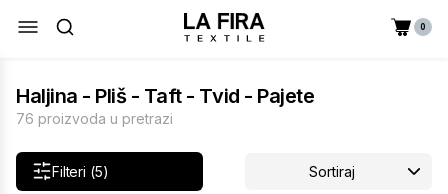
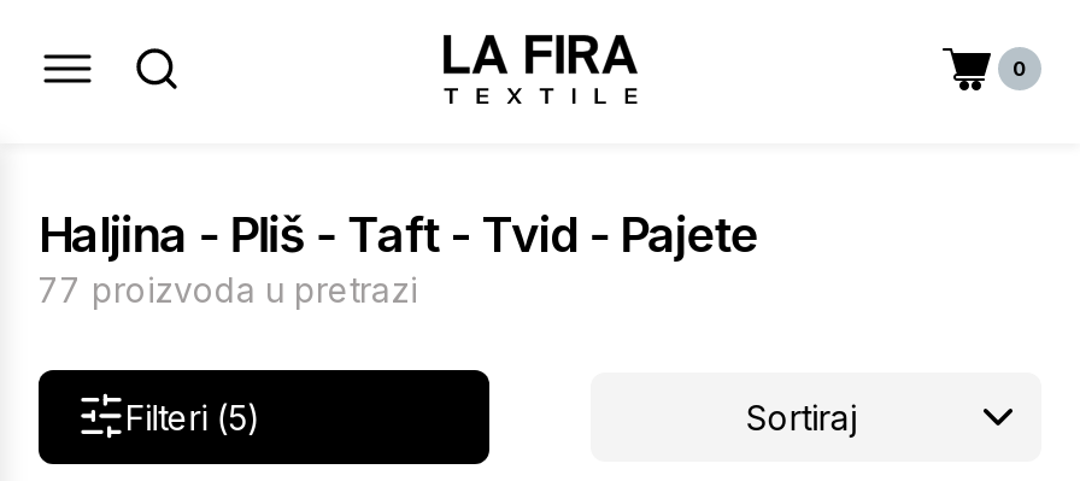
[16,110,173,127] 76 proizvoda u pretrazi -> [39,268,417,309] 77 proizvoda u pretrazi

